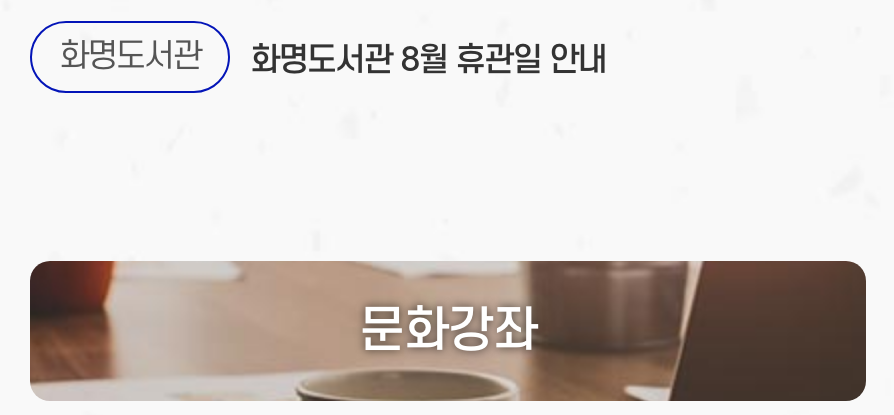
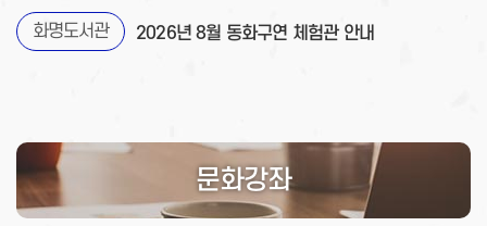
[250,44,606,80] 화명도서관 8월 휴관일 안내 -> [136,24,374,44] 2026년 8월 동화구연 체험관 안내

